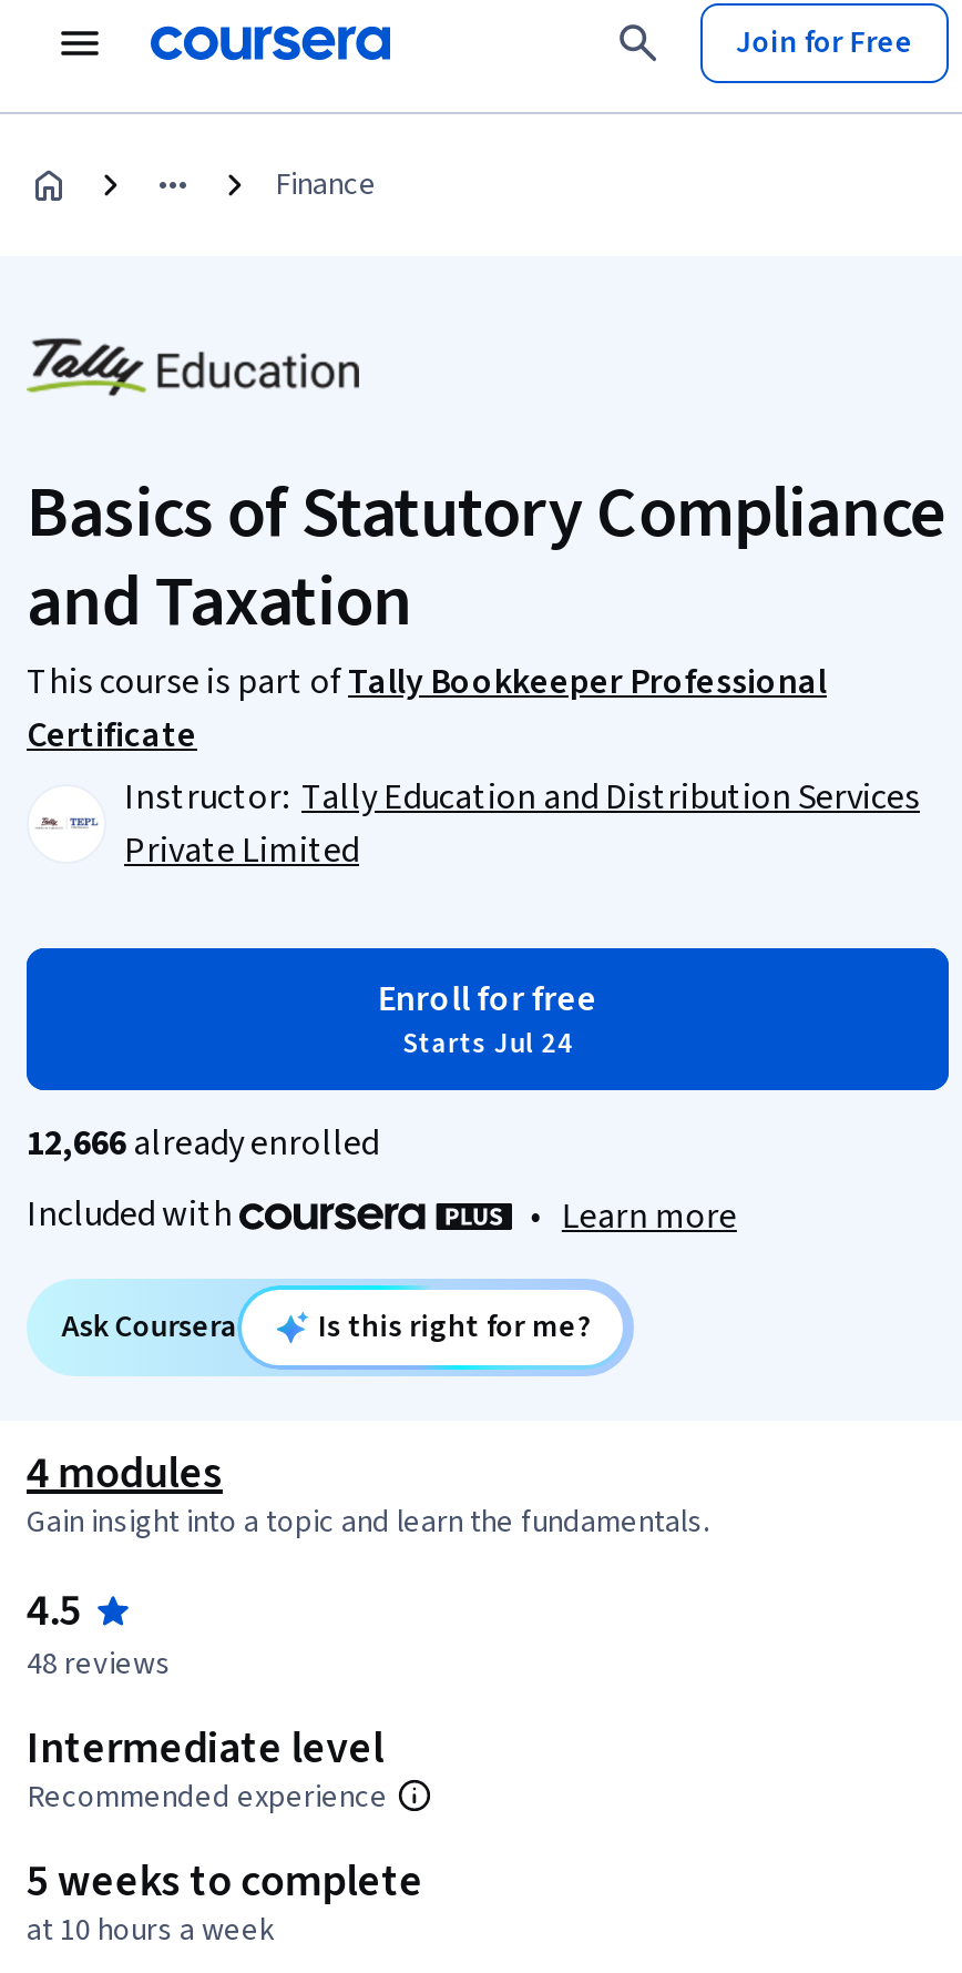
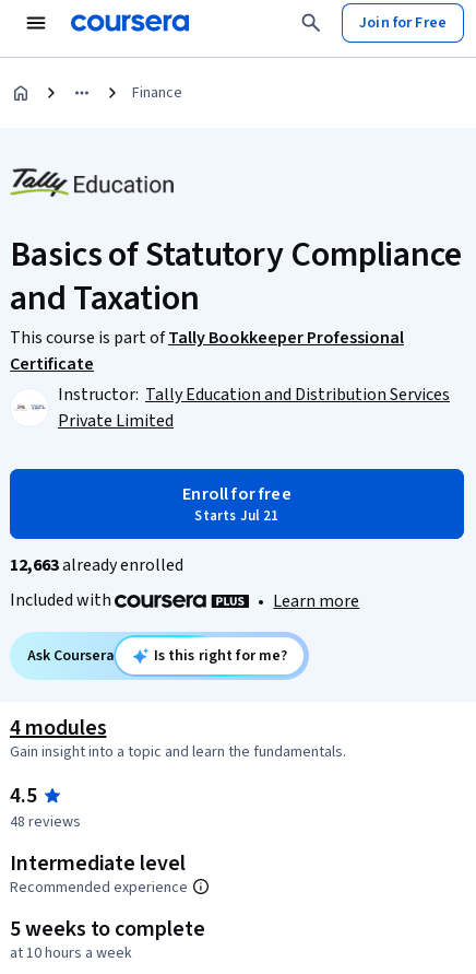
[402,1024,573,1064] Starts Jul 24 -> [195,506,279,526] Starts Jul 21
[27,1119,379,1168] 12,666 already enrolled -> [10,553,183,577] 12,663 already enrolled

